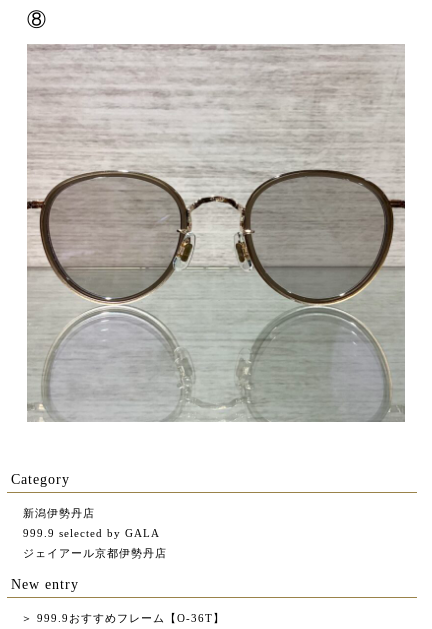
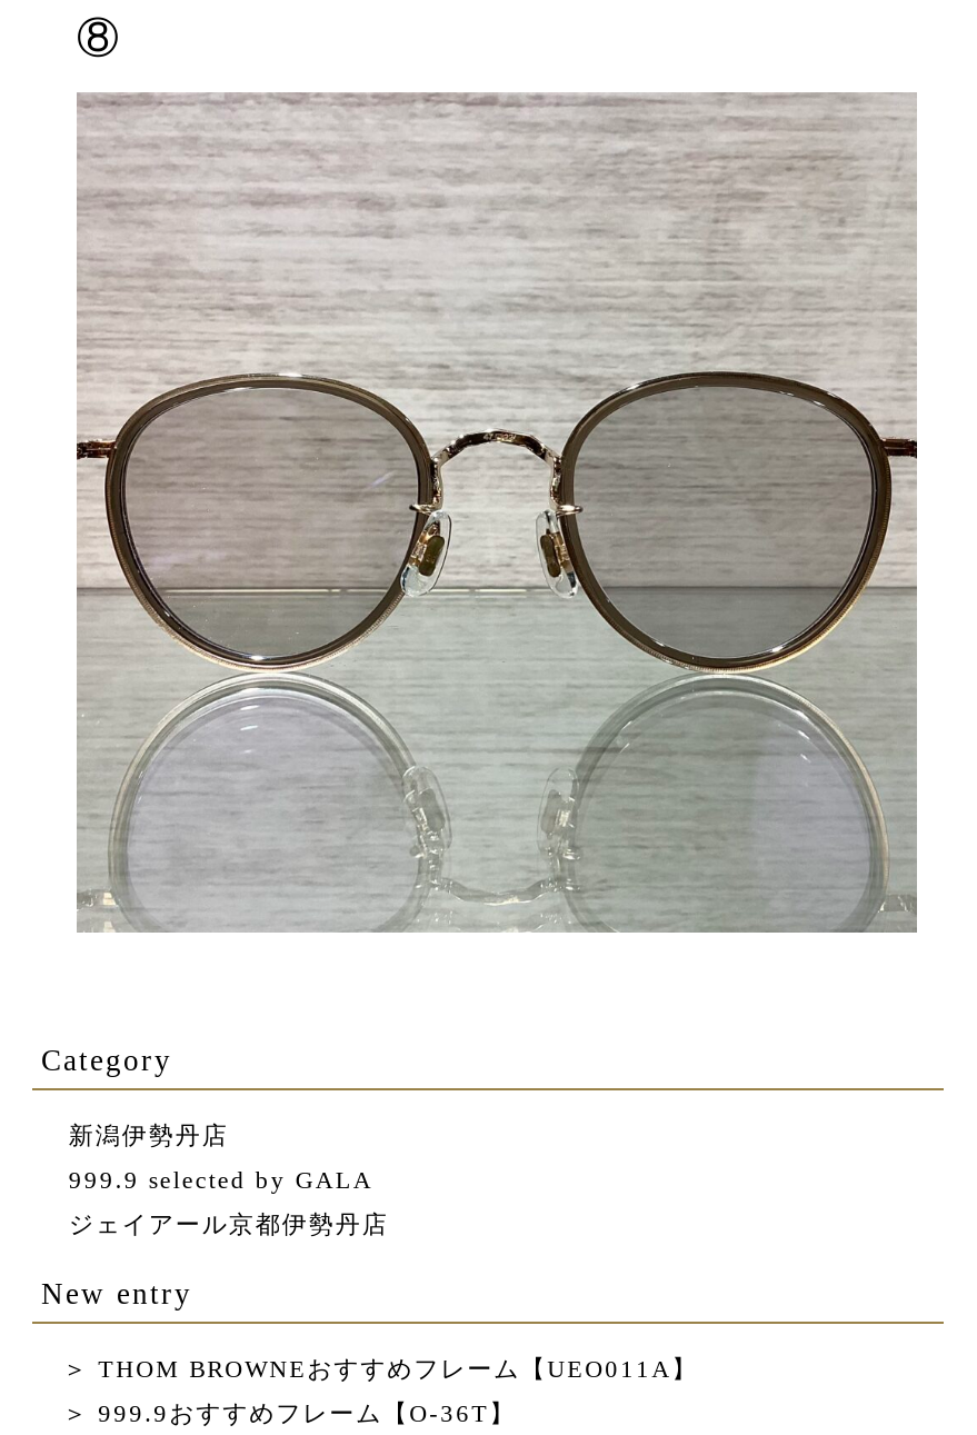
none -> [62,1354,698,1381] ＞THOM BROWNEおすすめフレーム【UEO011A】

